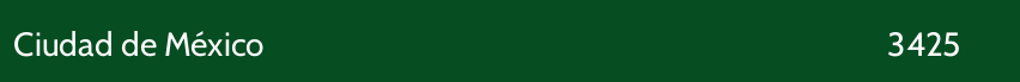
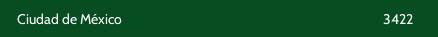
[887,21,961,64] 3425 -> [383,10,413,28] 3422

